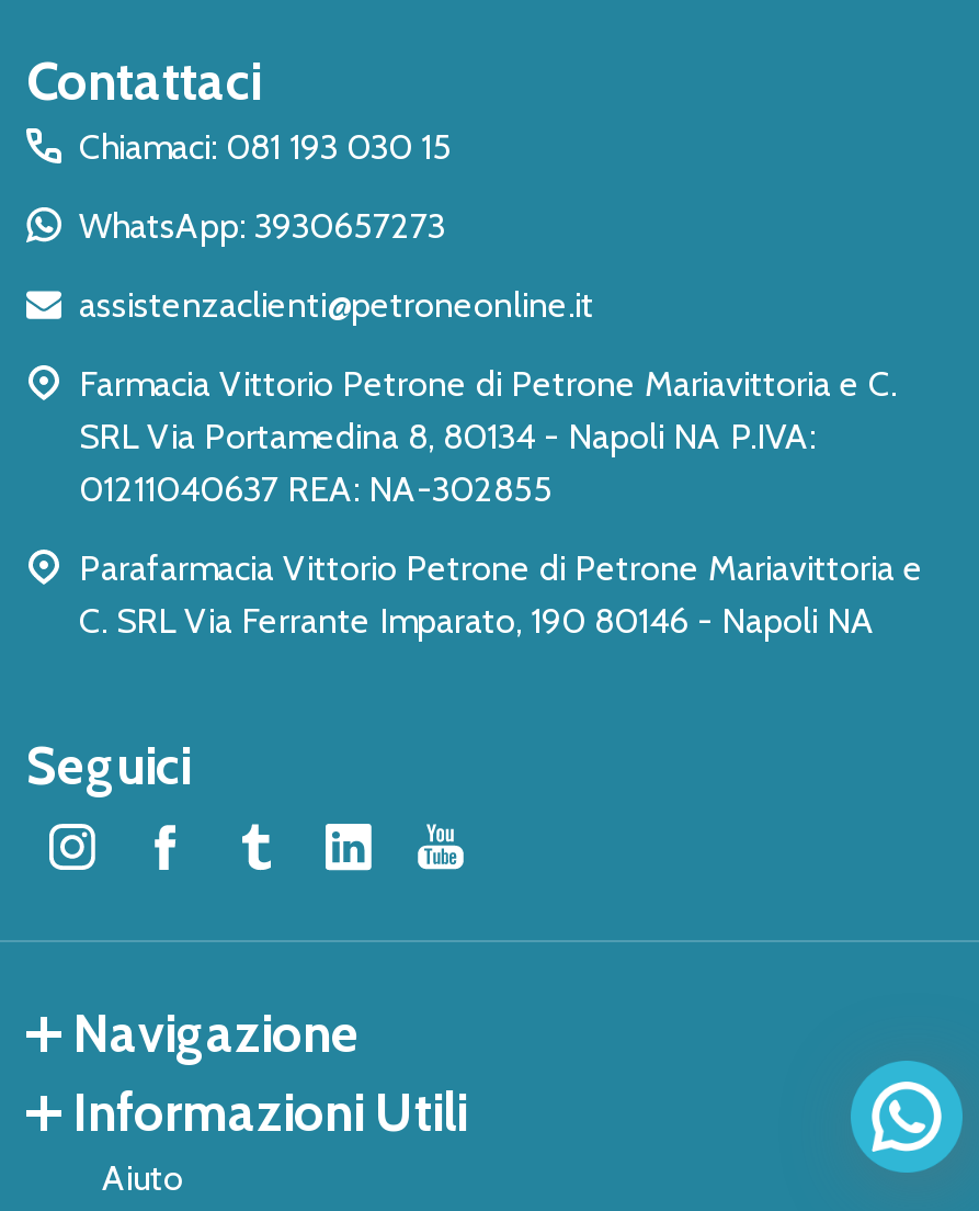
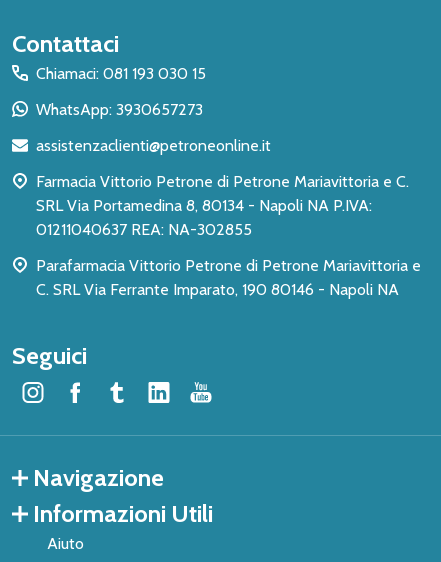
[851,1061,963,1173] [image] -> none

